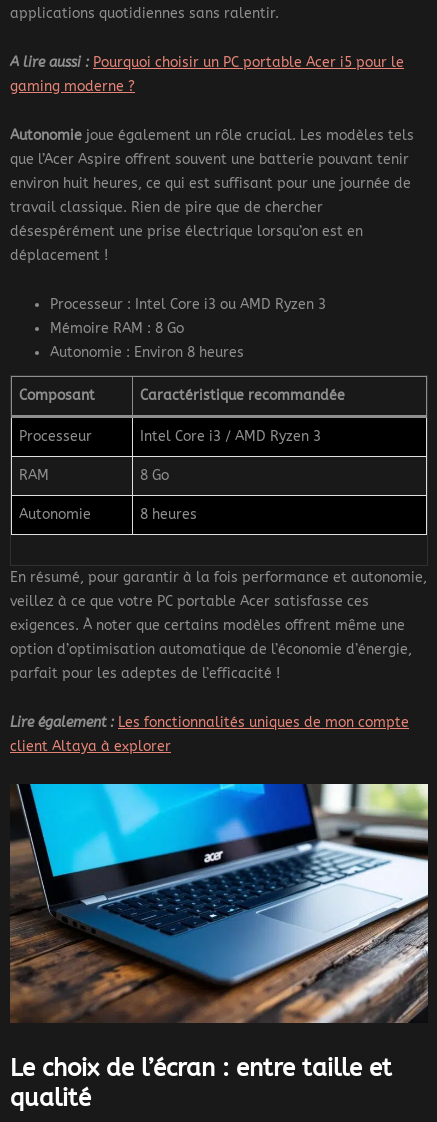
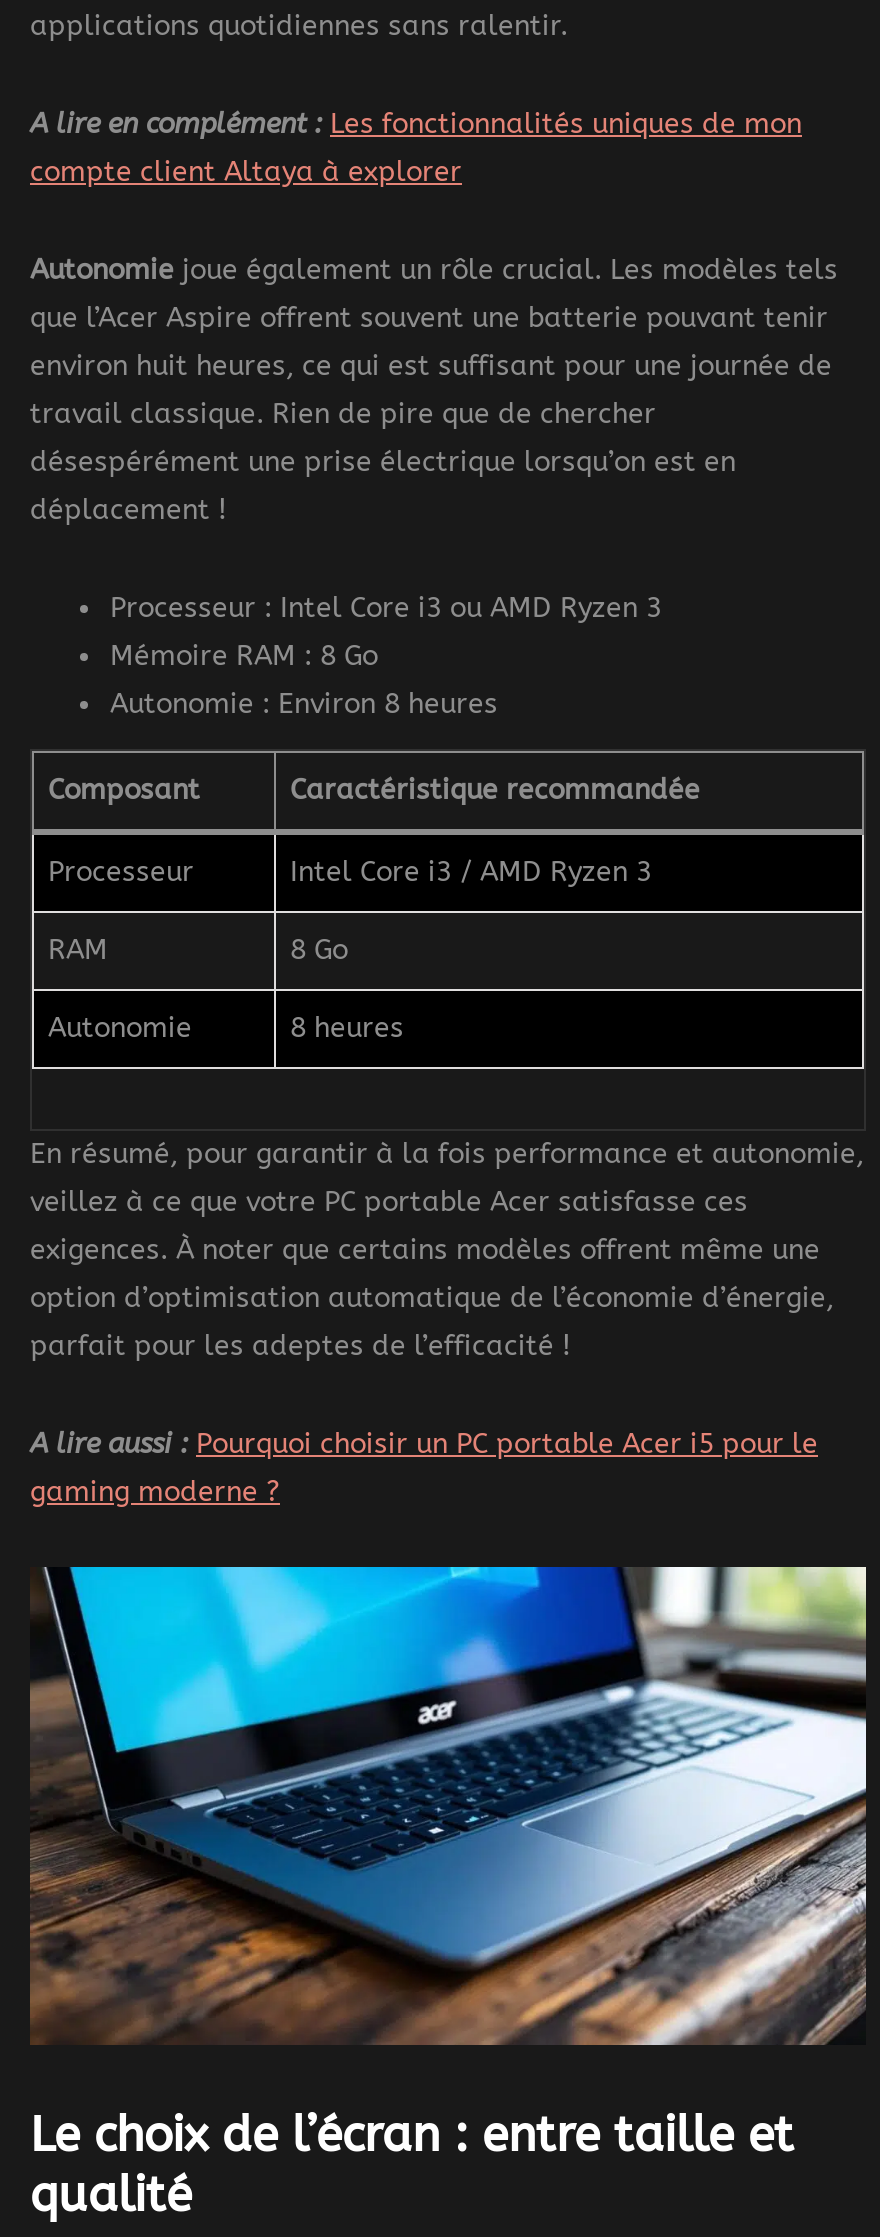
none -> [30,107,802,189] A lire en complément : Les fonctionnalités uniques de mon | compte client Altaya à explorer
moved [10,54,404,95] -> [30,1427,818,1509]: A lire aussi : Pourquoi choisir un PC portable Acer i5 pour le | gaming moderne ?
[10,714,409,755] Lire également : Les fonctionnalités uniques de mon compte | client Altaya à explorer -> none

